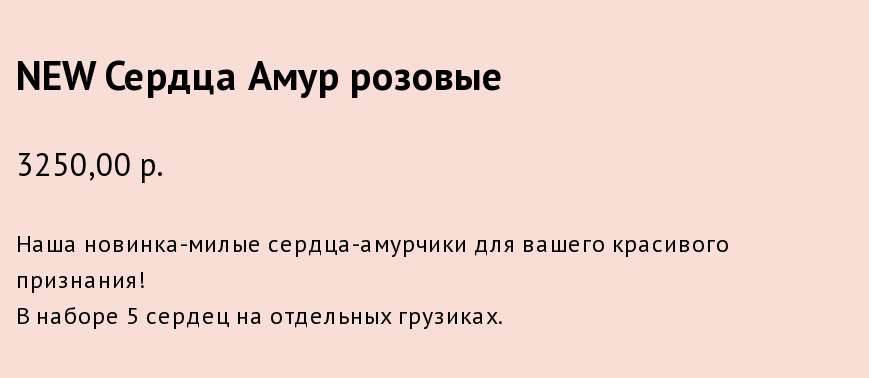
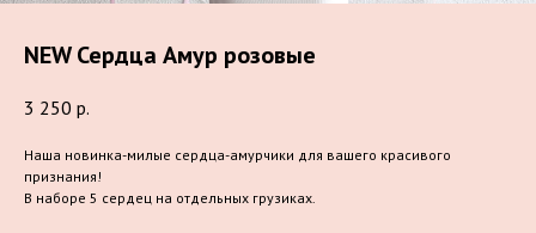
[16,143,162,183] 3250,00 р. -> [24,95,90,119] 3 250 р.

